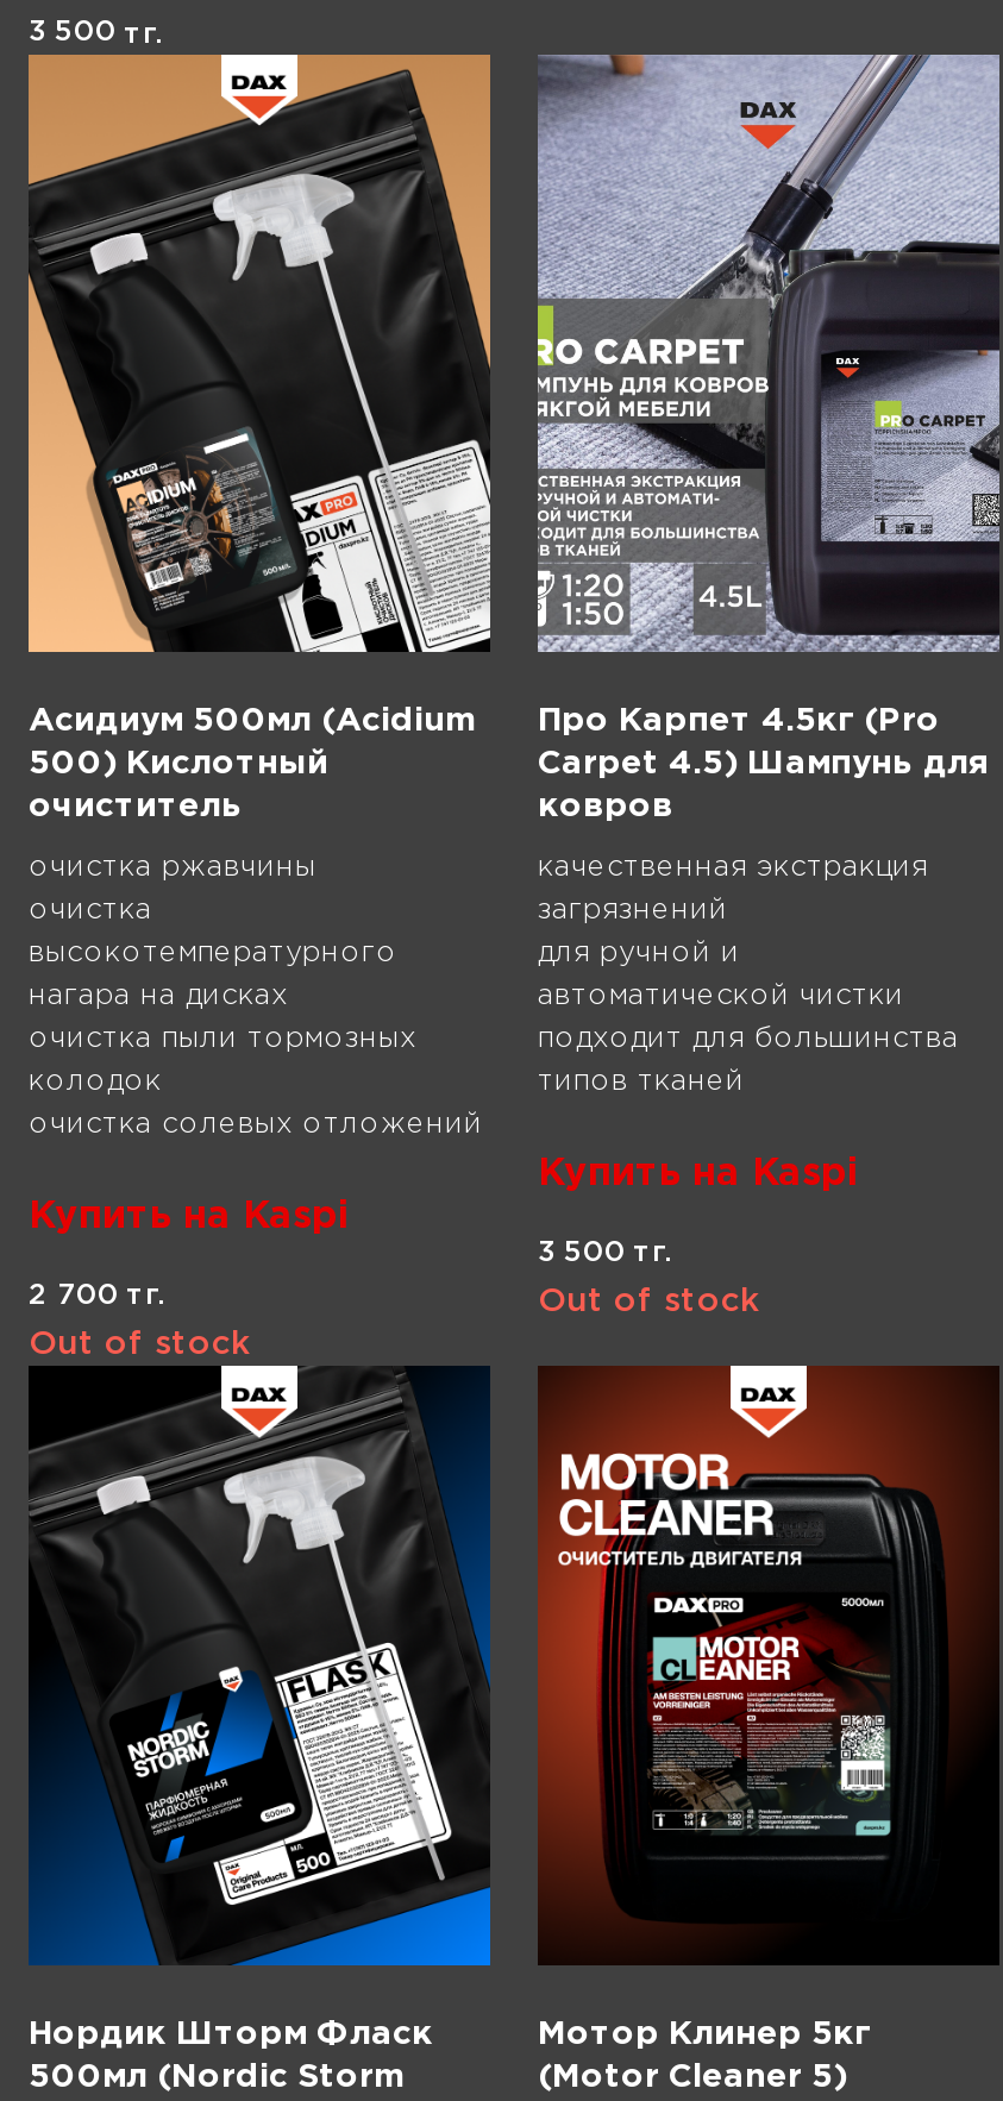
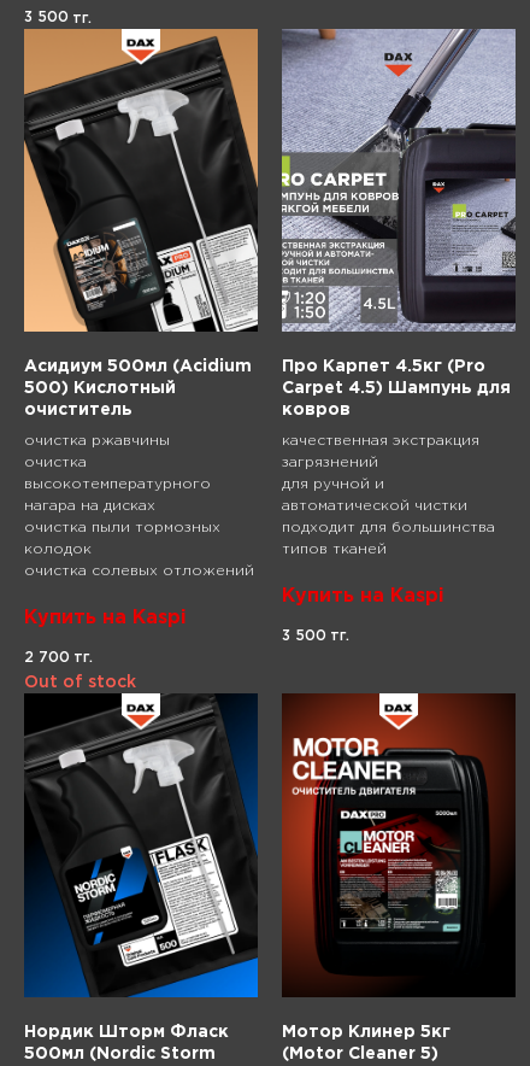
[538,1288,759,1317] Out of stock -> none

